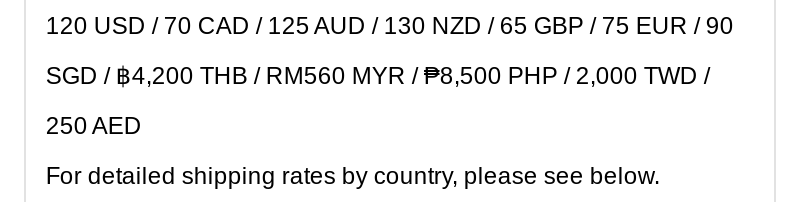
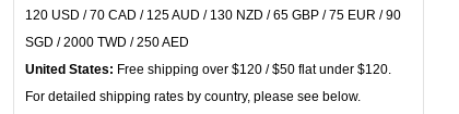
[46,62,716,90] SGD / ฿4,200 THB / RM560 MYR / ₱8,500 PHP / 2,000 TWD / -> [25,35,189,50] SGD / 2000 TWD / 250 AED
[46,112,142,140] 250 AED -> [25,62,391,77] United States: Free shipping over $120 / $50 flat under $120.

